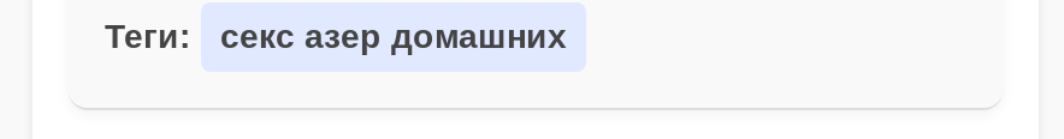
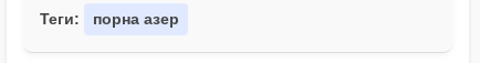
[220,16,567,54] секс азер домашних -> [93,10,179,28] порна азер

